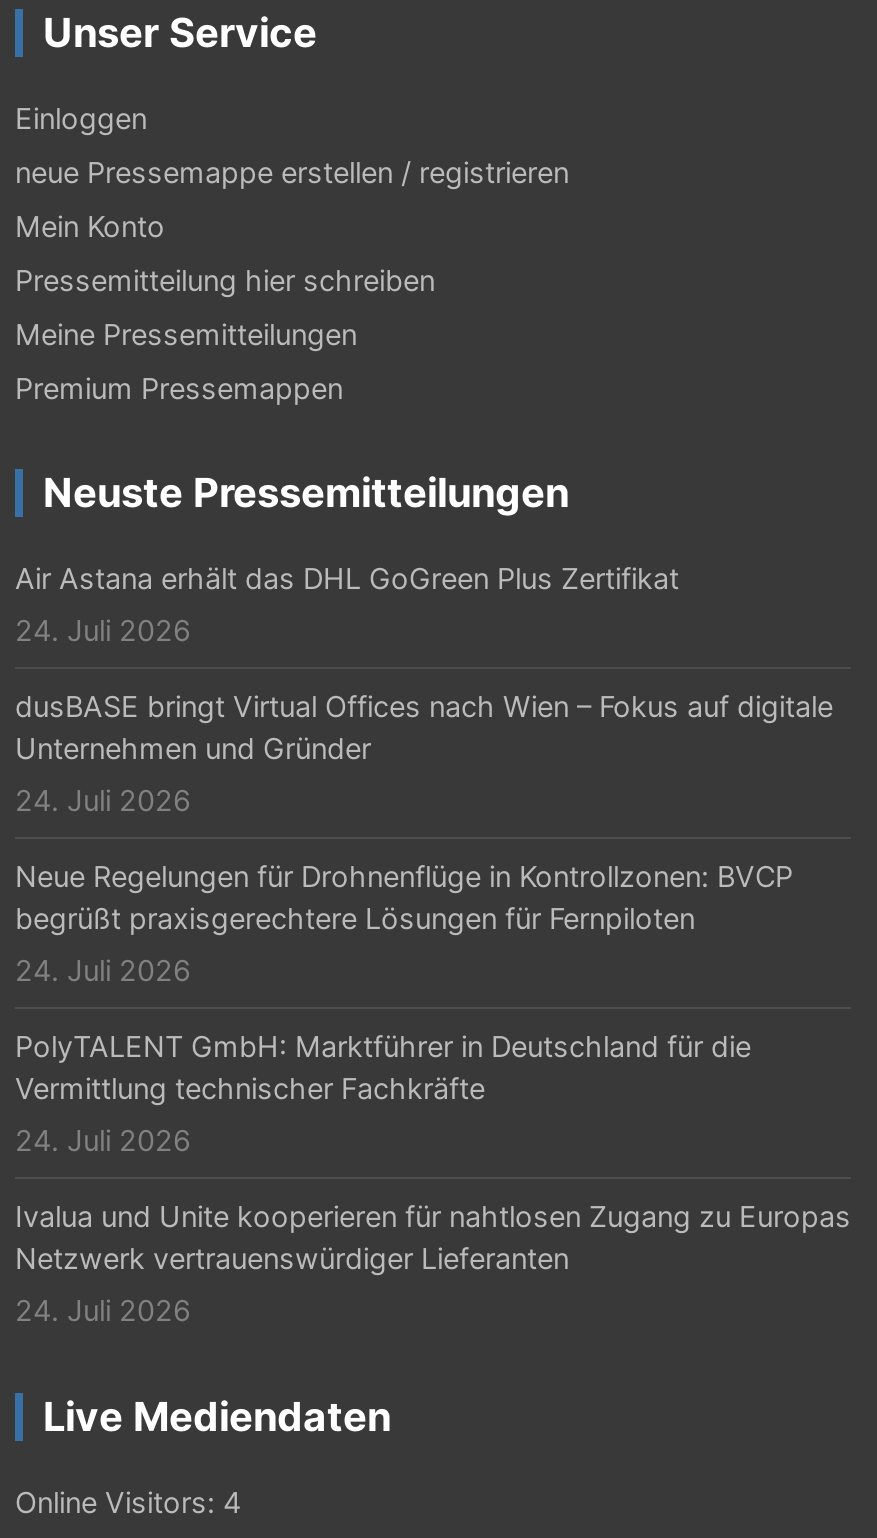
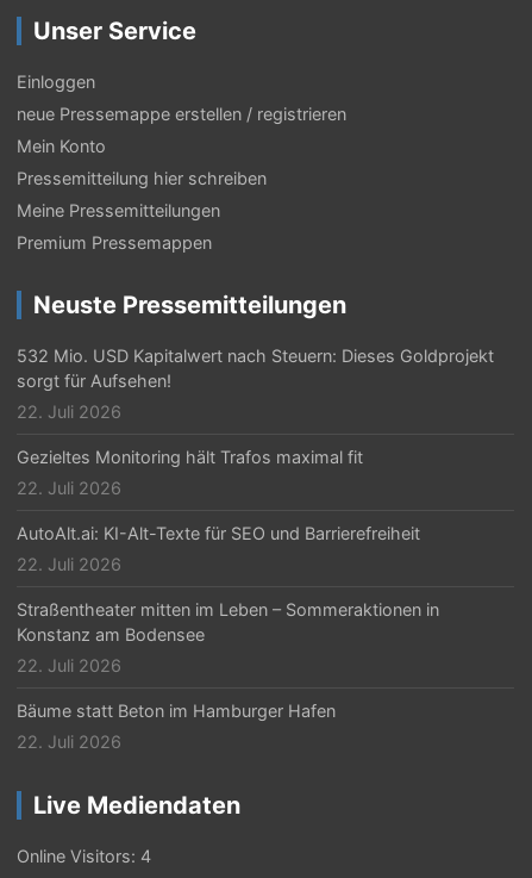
[15,561,679,595] Air Astana erhält das DHL GoGreen Plus Zertifikat -> [17,345,494,391] 532 Mio. USD Kapitalwert nach Steuern: Dieses Goldprojekt | sorgt für Aufsehen!
[15,613,191,647] 24. Juli 2026 -> [17,401,121,422] 22. Juli 2026
[15,689,833,765] dusBASE bringt Virtual Offices nach Wien – Fokus auf digitale | Unternehmen und Gründer -> [17,447,363,467] Gezieltes Monitoring hält Trafos maximal fit
[15,783,191,817] 24. Juli 2026 -> [17,478,121,498] 22. Juli 2026
[15,859,793,935] Neue Regelungen für Drohnenflüge in Kontrollzonen: BVCP | begrüßt praxisgerechtere Lösungen für Fernpiloten -> [17,523,420,543] AutoAlt.ai: KI-Alt-Texte für SEO und Barrierefreiheit
[15,953,191,987] 24. Juli 2026 -> [17,554,121,574] 22. Juli 2026
[15,1029,751,1105] PolyTALENT GmbH: Marktführer in Deutschland für die | Vermittlung technischer Fachkräfte -> [17,599,439,645] Straßentheater mitten im Leben – Sommeraktionen in | Konstanz am Bodensee
[15,1123,191,1157] 24. Juli 2026 -> [17,655,121,675] 22. Juli 2026
[15,1199,851,1275] Ivalua und Unite kooperieren für nahtlosen Zugang zu Europas | Netzwerk vertrauenswürdiger Lieferanten -> [17,700,336,721] Bäume statt Beton im Hamburger Hafen
[15,1293,191,1327] 24. Juli 2026 -> [17,731,121,752] 22. Juli 2026

